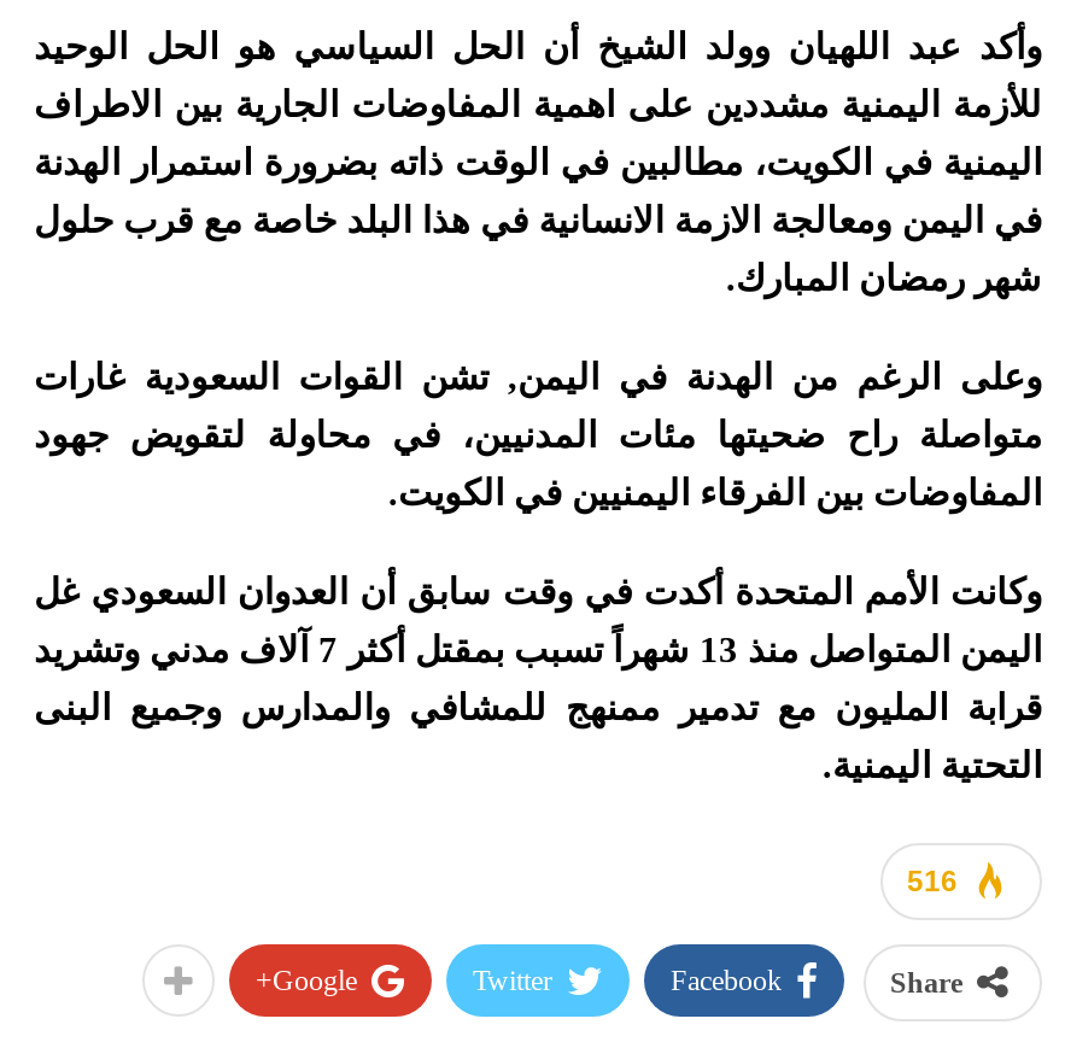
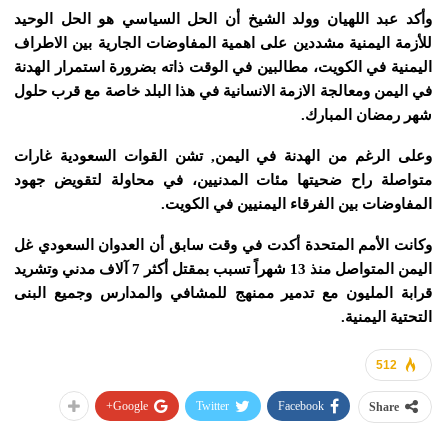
[907,864,958,898] 516 -> [376,358,397,372] 512

